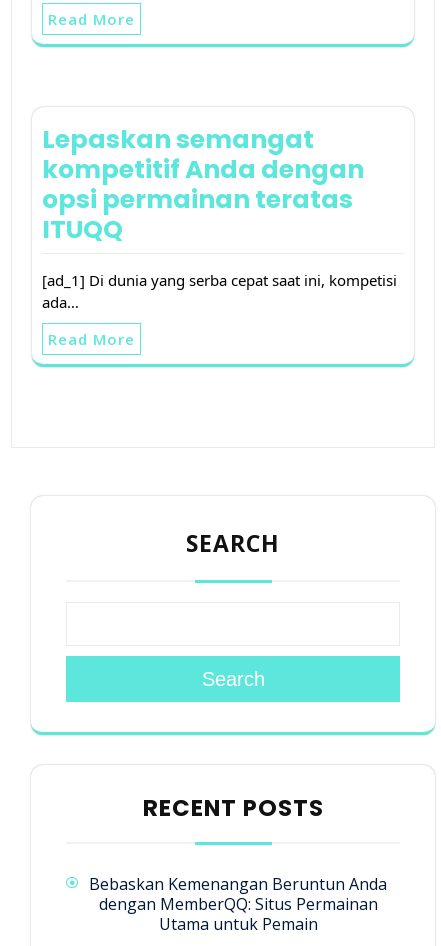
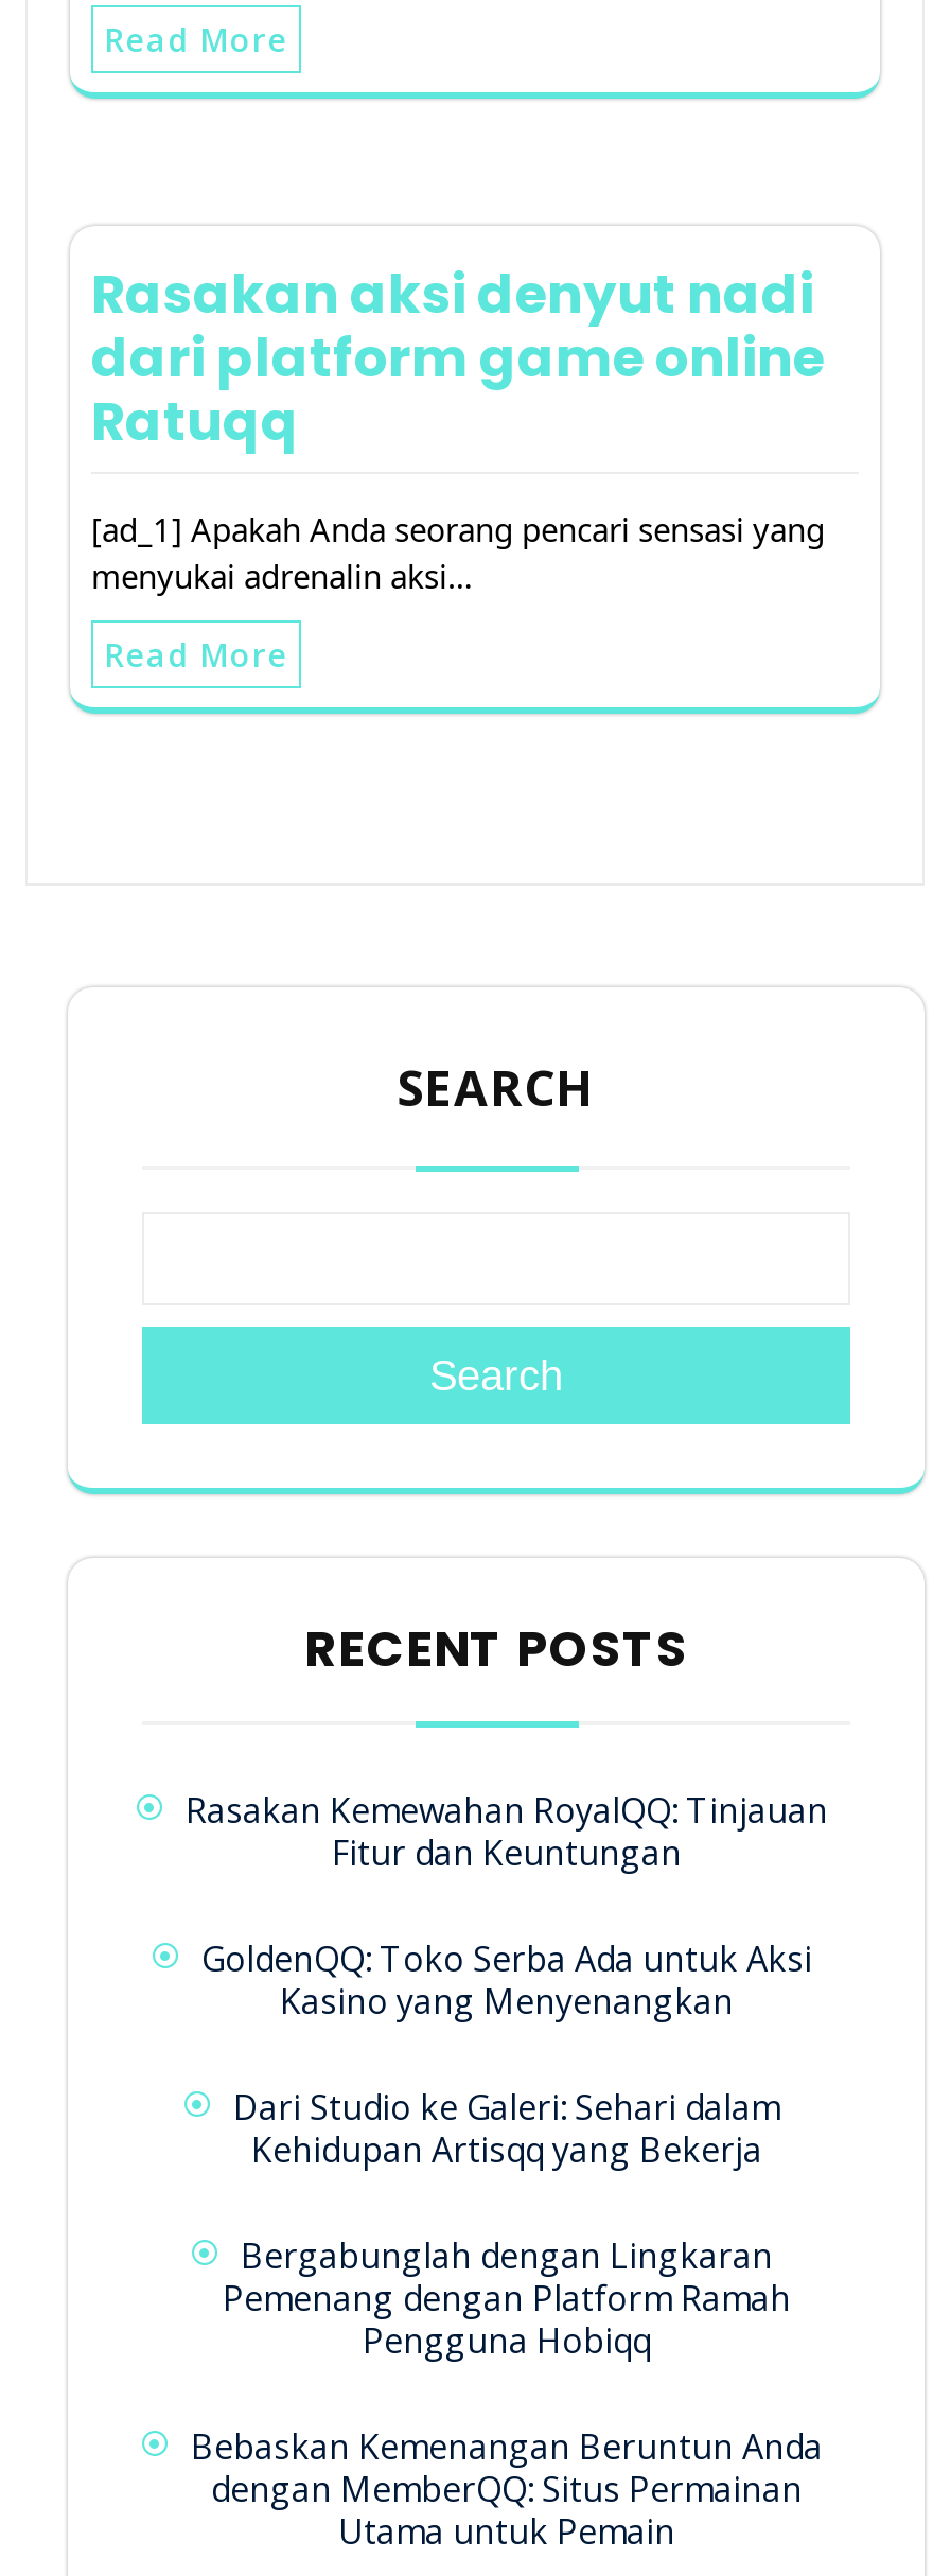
[42,122,364,247] Lepaskan semangat | kompetitif Anda dengan | opsi permainan teratas | ITUQQ -> [91,257,825,459] Rasakan aksi denyut nadi | dari platform game online | Ratuqq
[42,270,397,312] [ad_1] Di dunia yang serba cepat saat ini, kompetisi | ada… -> [91,507,825,596] [ad_1] Apakah Anda seorang pencari sensasi yang | menyukai adrenalin aksi…
moved [48,329,323,824] -> [104,632,688,1682]: Read More | SEARCH | Search | RECENT POSTS
none -> [186,1786,828,2363] Rasakan Kemewahan RoyalQQ: Tinjauan | Fitur dan Keuntungan | GoldenQQ: Toko Serba Ada untuk Aksi | Kasino yang Menyenangkan | Dari Studio ke Galeri: Sehari dalam | Kehidupan Artisqq yang Bekerja | Bergabunglah dengan Lingkaran | Pemenang dengan Platform Ramah | Pengguna Hobiqq

